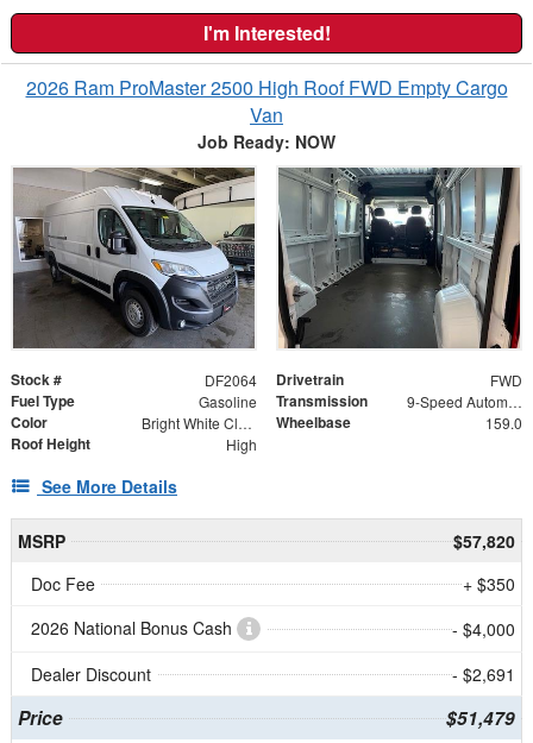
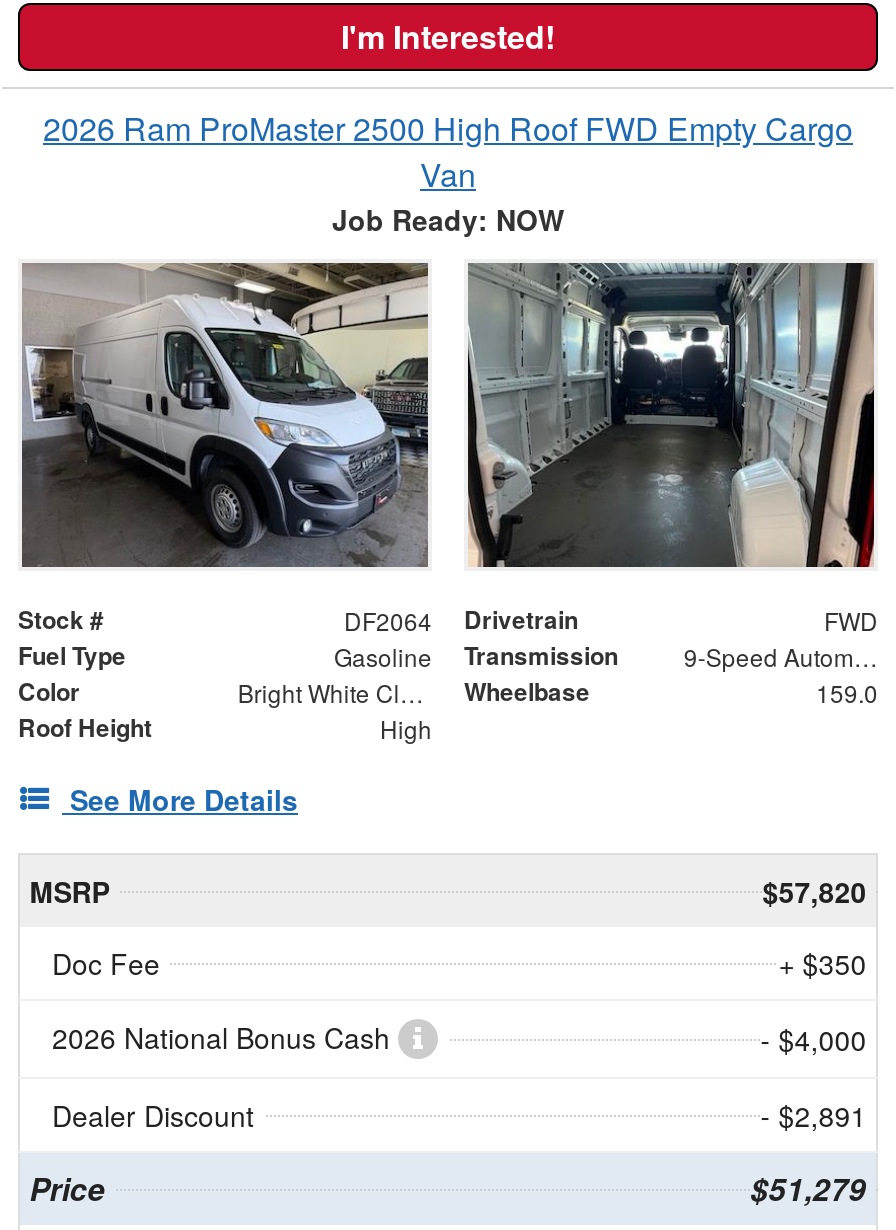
[452,662,515,686] - $2,691 -> [760,1095,866,1135] - $2,891
[446,705,515,731] $51,479 -> [750,1167,866,1211] $51,279

